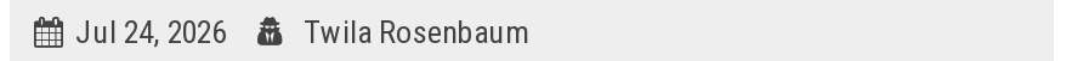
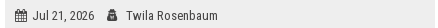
[75,14,527,50] Jul 24, 2026 Twila Rosenbaum -> [32,8,218,23] Jul 21, 2026 Twila Rosenbaum

